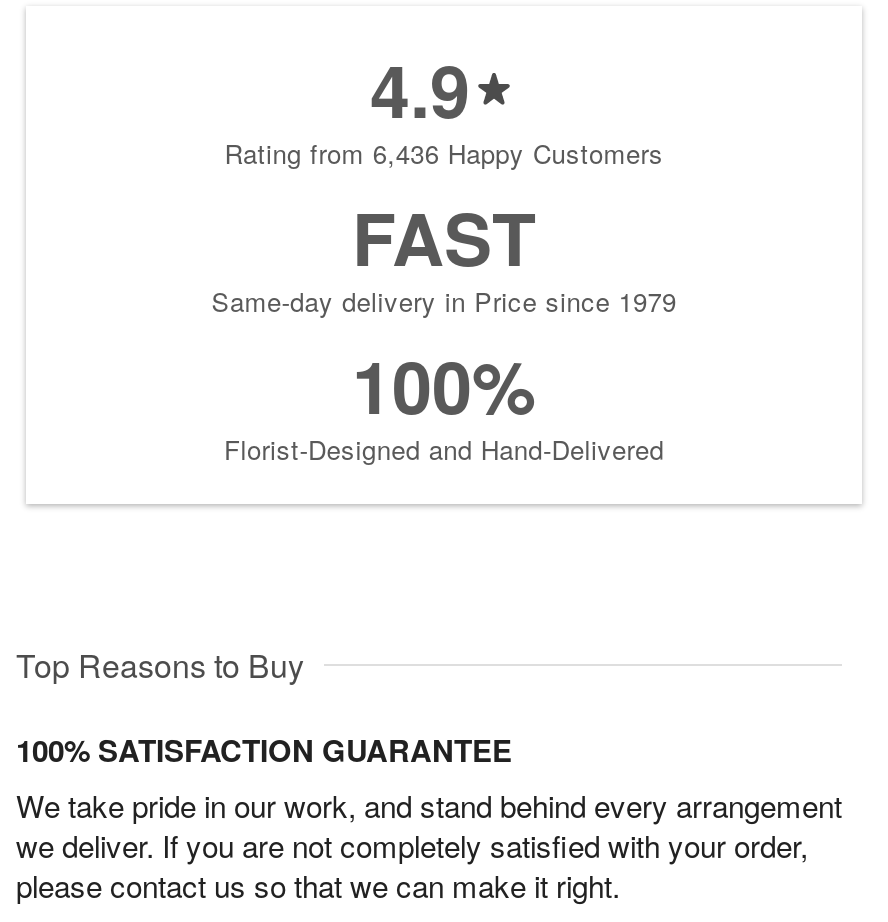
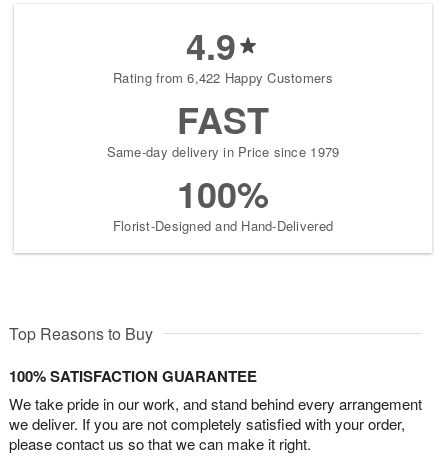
[224,135,664,173] Rating from 6,436 Happy Customers -> [113,68,333,87] Rating from 6,422 Happy Customers

